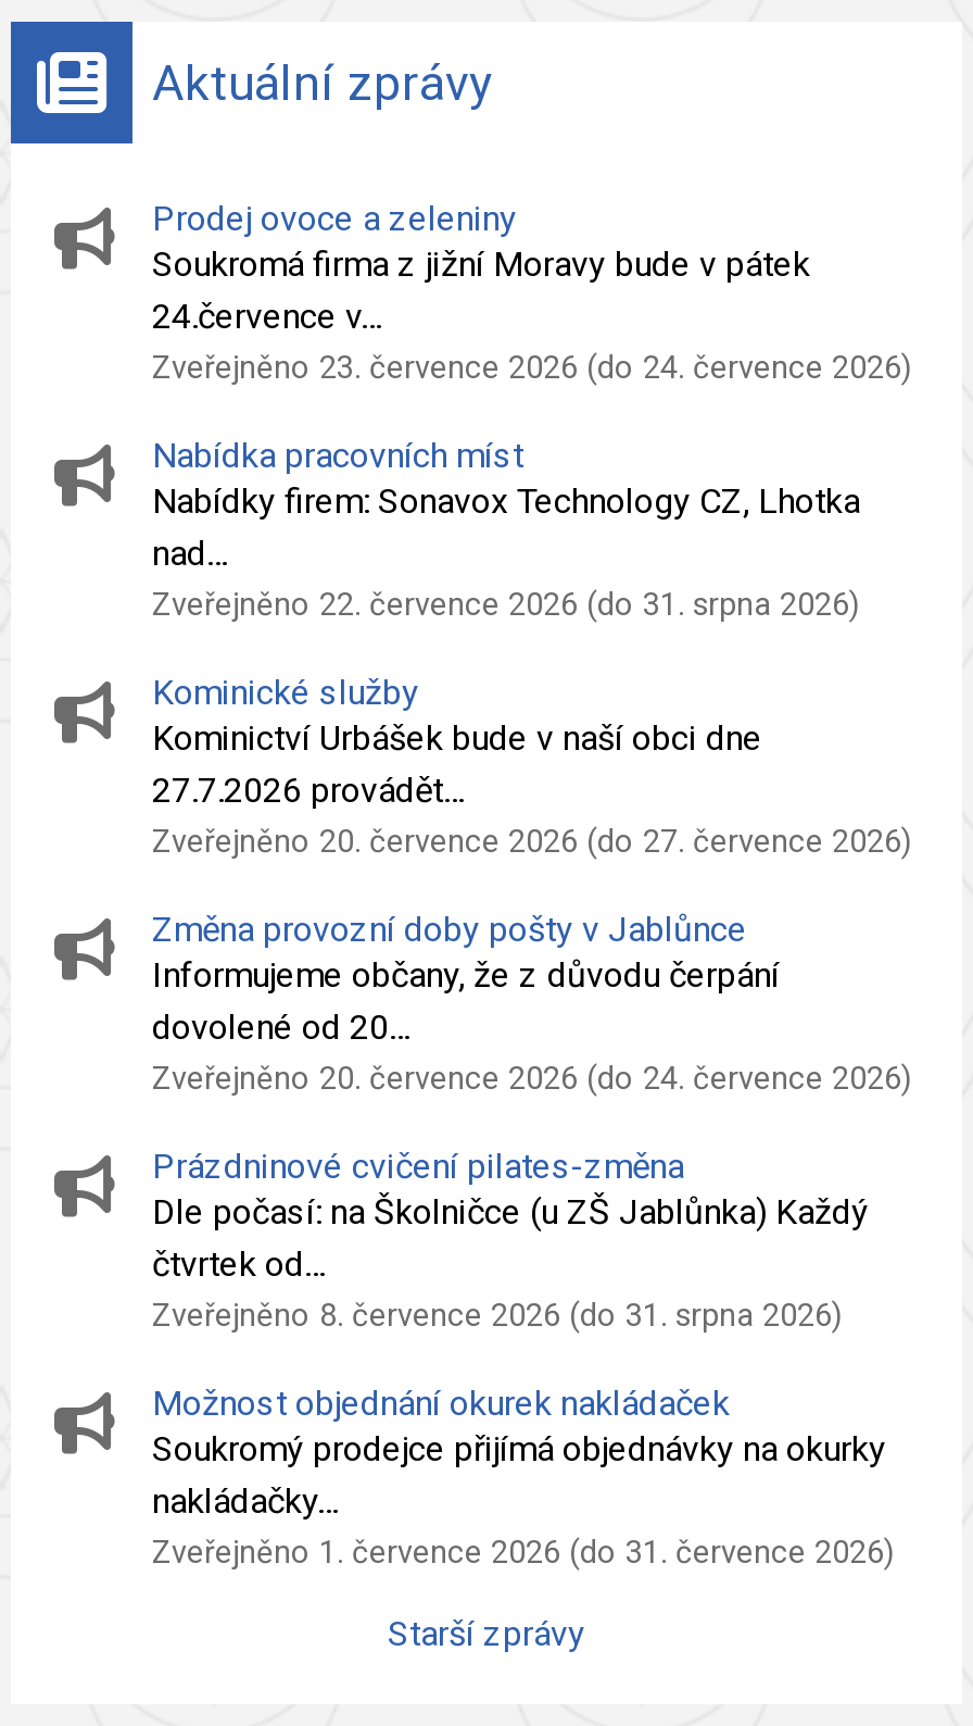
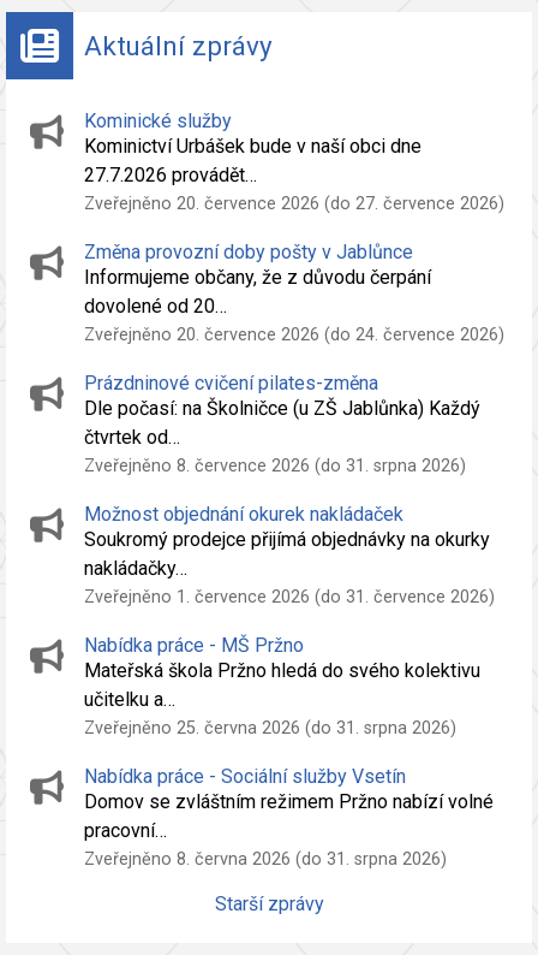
[152,198,912,624] Prodej ovoce a zeleniny | Soukromá firma z jižní Moravy bude v pátek | 24.července v… | Zveřejněno 23. července 2026 (do 24. července 2026) | Nabídka pracovních míst | Nabídky firem: Sonavox Technology CZ, Lhotka | nad… | Zveřejněno 22. července 2026 (do 31. srpna 2026) -> none
moved [152,671,912,1571] -> [84,109,504,607]: Kominické služby | Kominictví Urbášek bude v naší obci dne | 27.7.2026 provádět… | ... | nakládačky… | Zveřejněno 1. července 2026 (do 31. července 2026)
none -> [84,634,494,869] Nabídka práce - MŠ Pržno | Mateřská škola Pržno hledá do svého kolektivu | učitelku a… | Zveřejněno 25. června 2026 (do 31. srpna 2026) | Nabídka práce - Sociální služby Vsetín | Domov se zvláštním režimem Pržno nabízí volné | pracovní… | Zveřejněno 8. června 2026 (do 31. srpna 2026)

